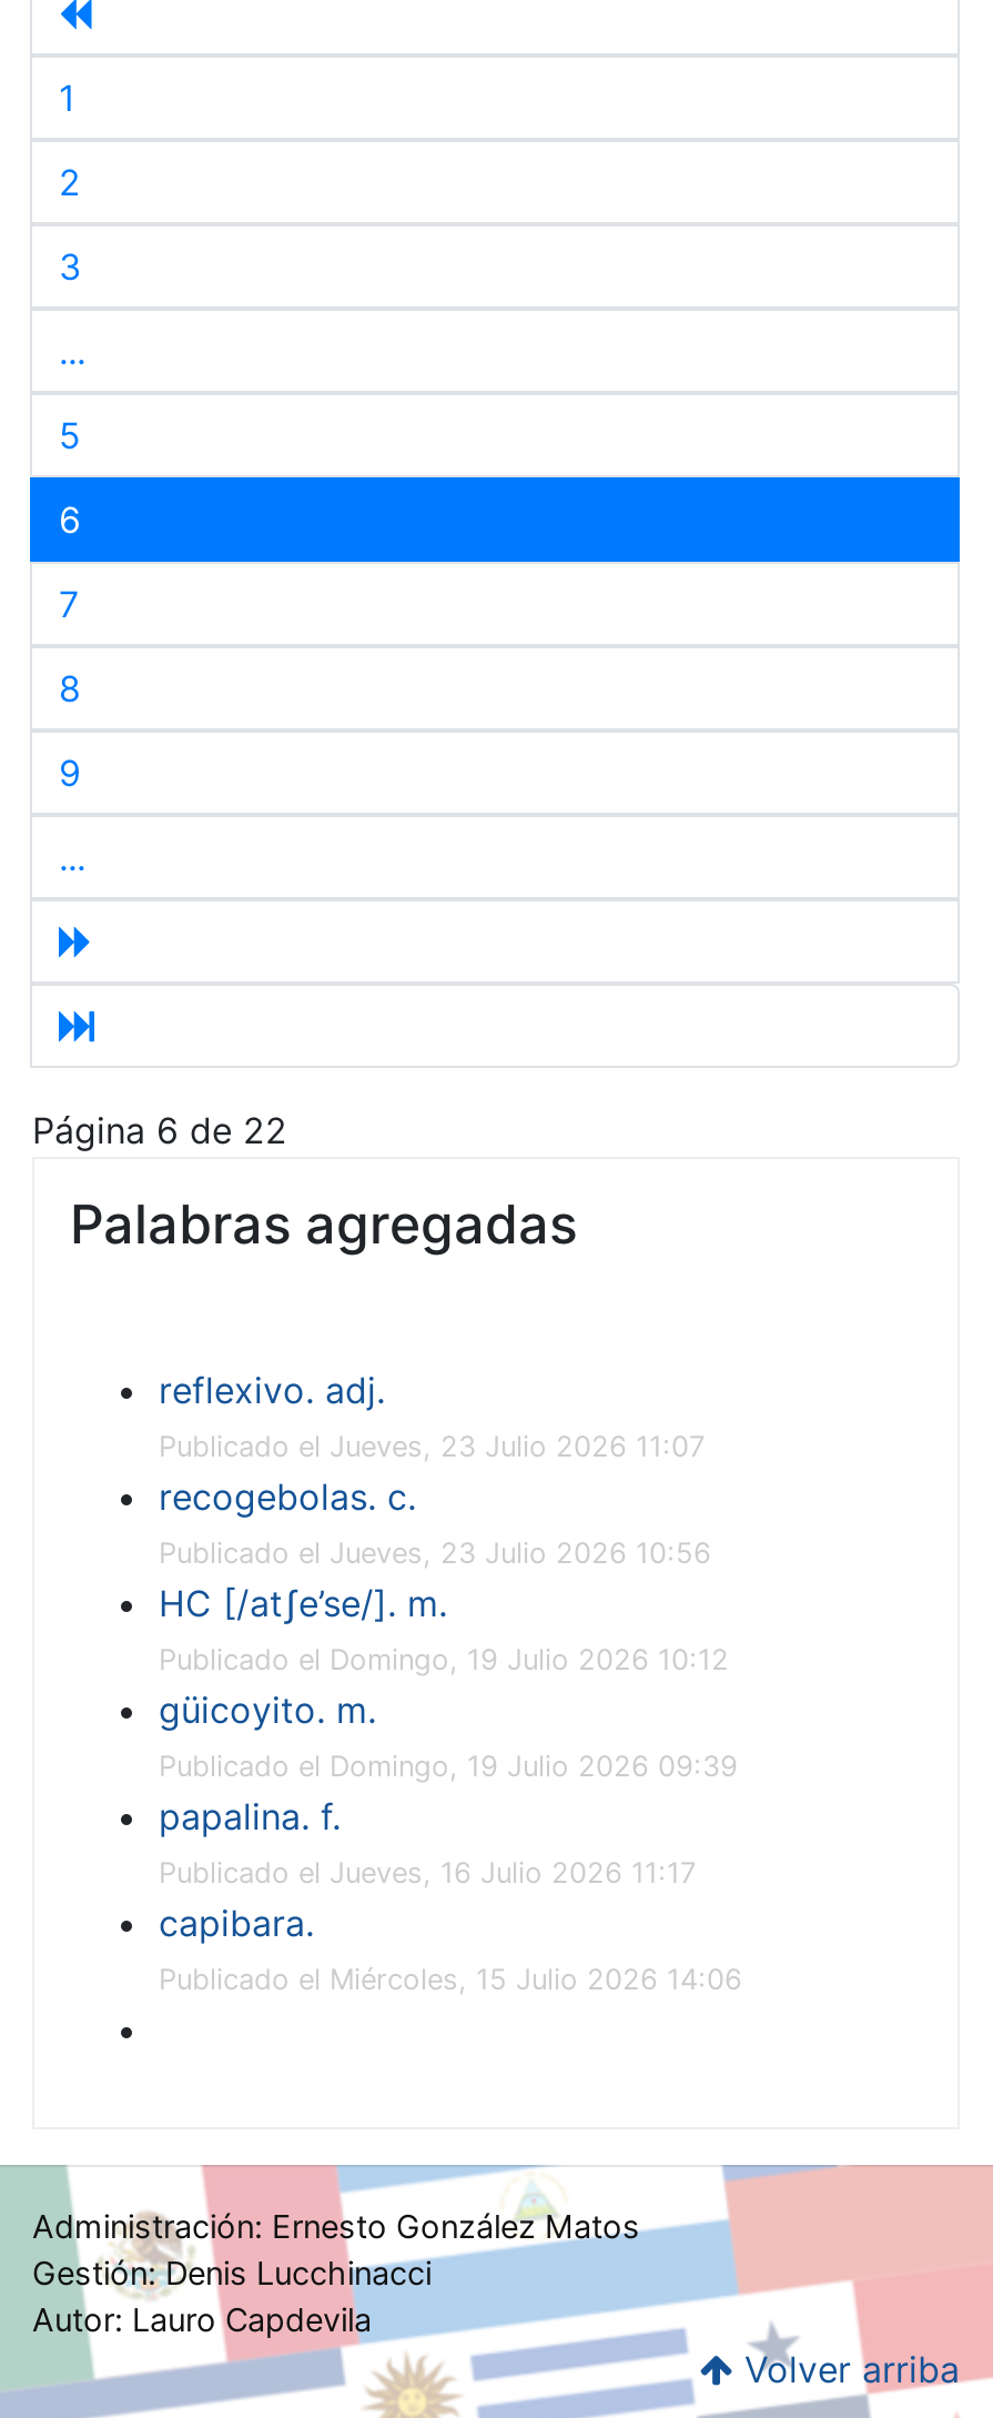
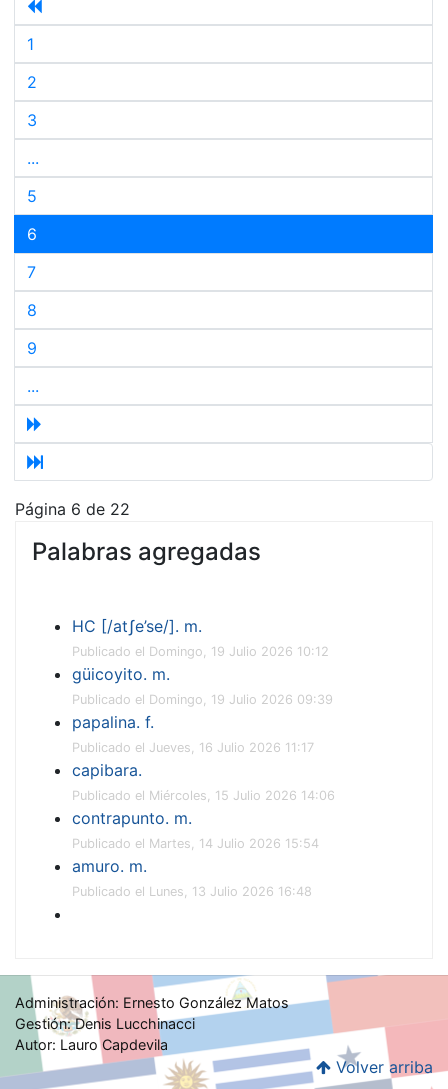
[159,1368,711,1570] reflexivo. adj. | Publicado el Jueves, 23 Julio 2026 11:07 | recogebolas. c. | Publicado el Jueves, 23 Julio 2026 10:56 -> none
moved [159,1581,742,1996] -> [72,616,335,803]: HC [/atʃe’se/]. m. | Publicado el Domingo, 19 Julio 2026 10:12 | güicoyito. m. | Publicado el Domingo, 19 Julio 2026 09:39 | papalina. f. | Publicado el Jueves, 16 Julio 2026 11:17 | capibara. | Publicado el Miércoles, 15 Julio 2026 14:06
none -> [72,808,319,899] contrapunto. m. | Publicado el Martes, 14 Julio 2026 15:54 | amuro. m. | Publicado el Lunes, 13 Julio 2026 16:48

